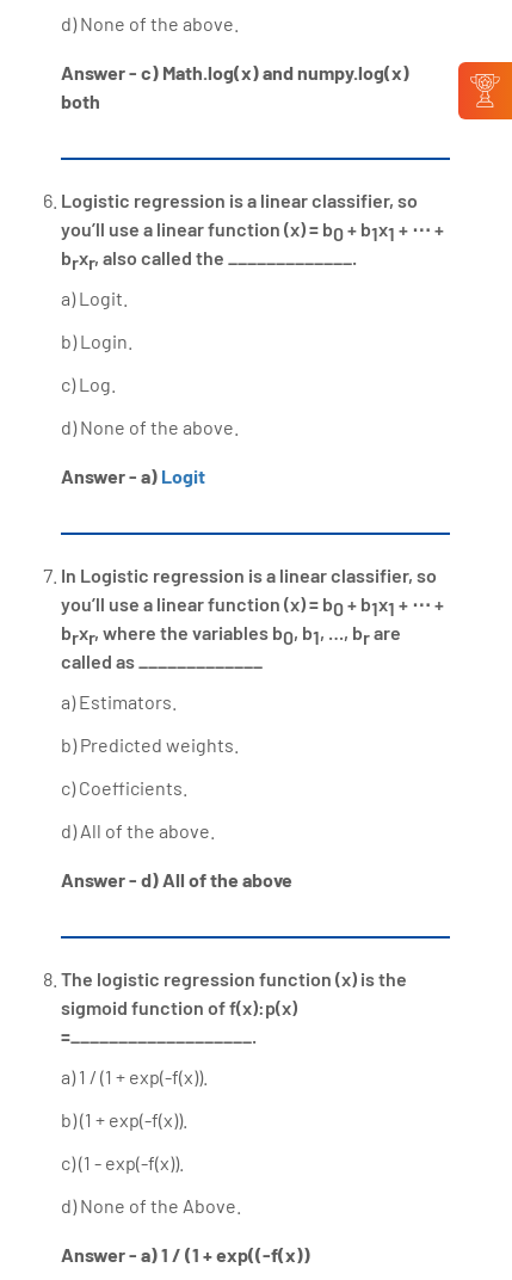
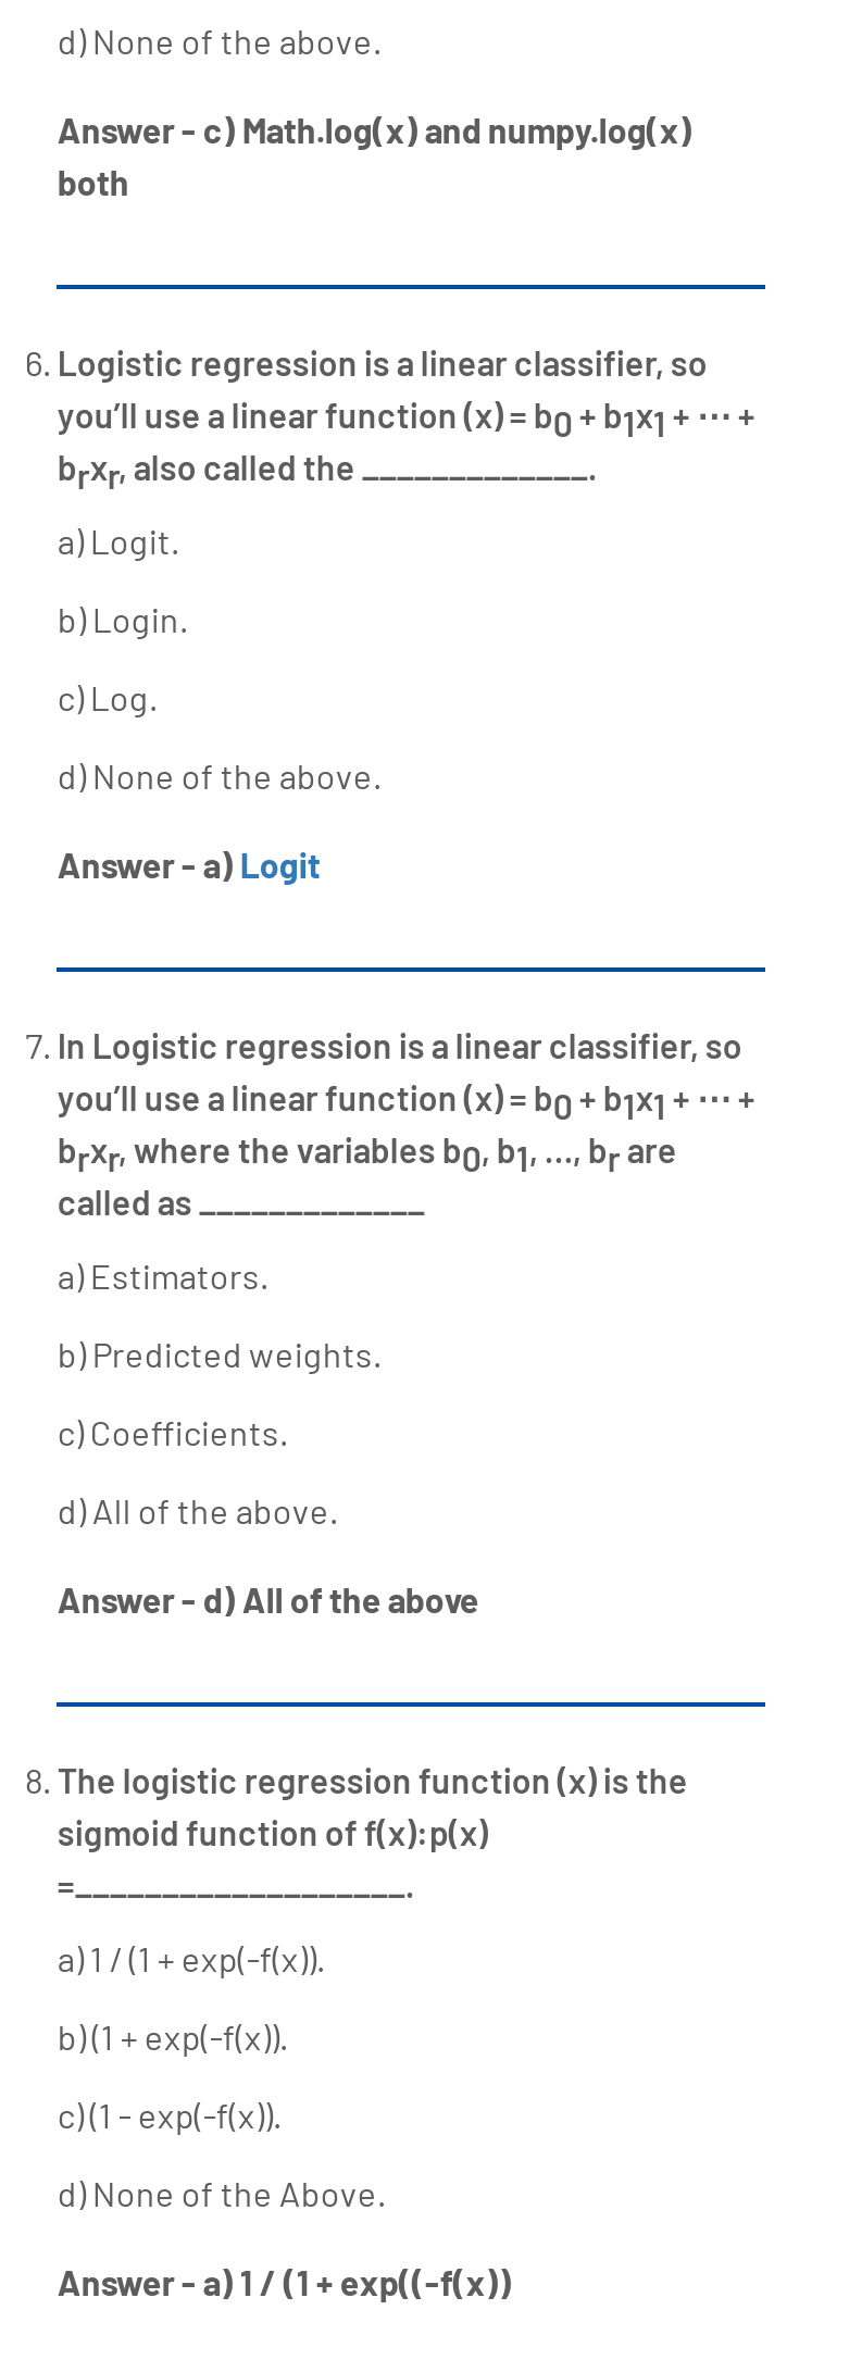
[457,61,508,121] [image] -> none

